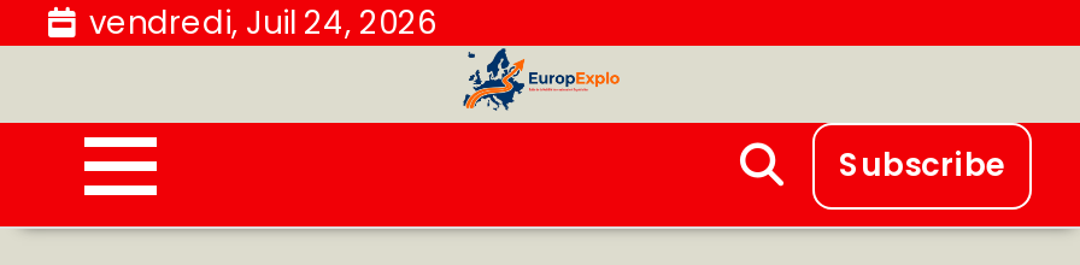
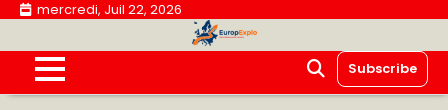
[89,0,436,46] vendredi, Juil 24, 2026 -> [37,0,182,19] mercredi, Juil 22, 2026

